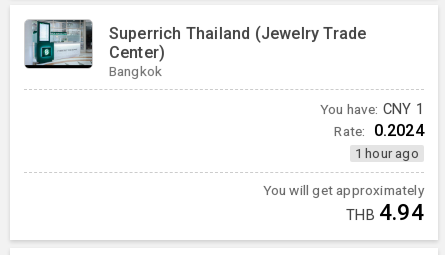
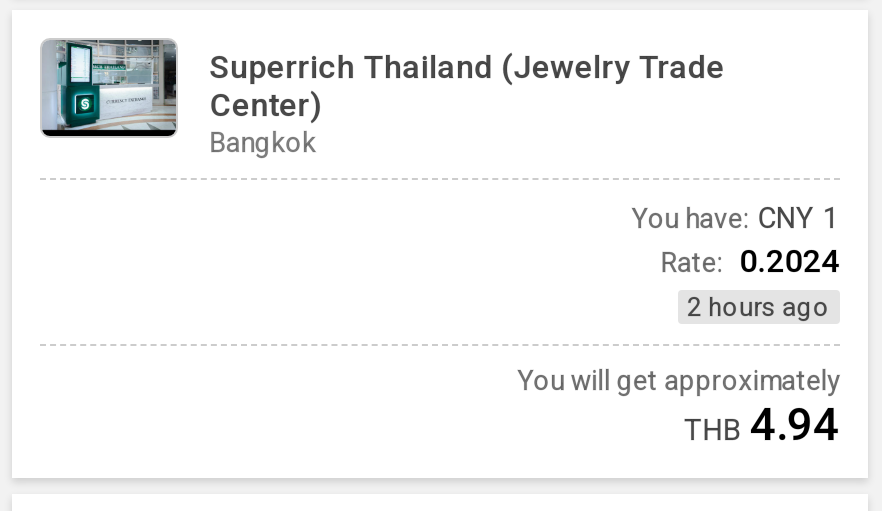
[355,146,419,161] 1 hour ago -> [687,291,830,321] 2 hours ago

